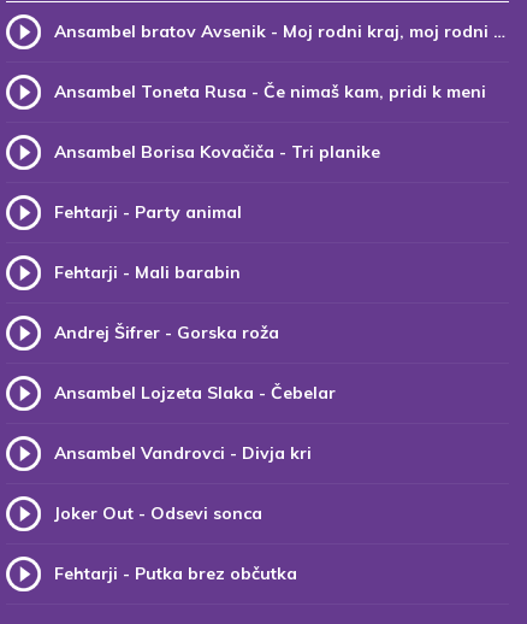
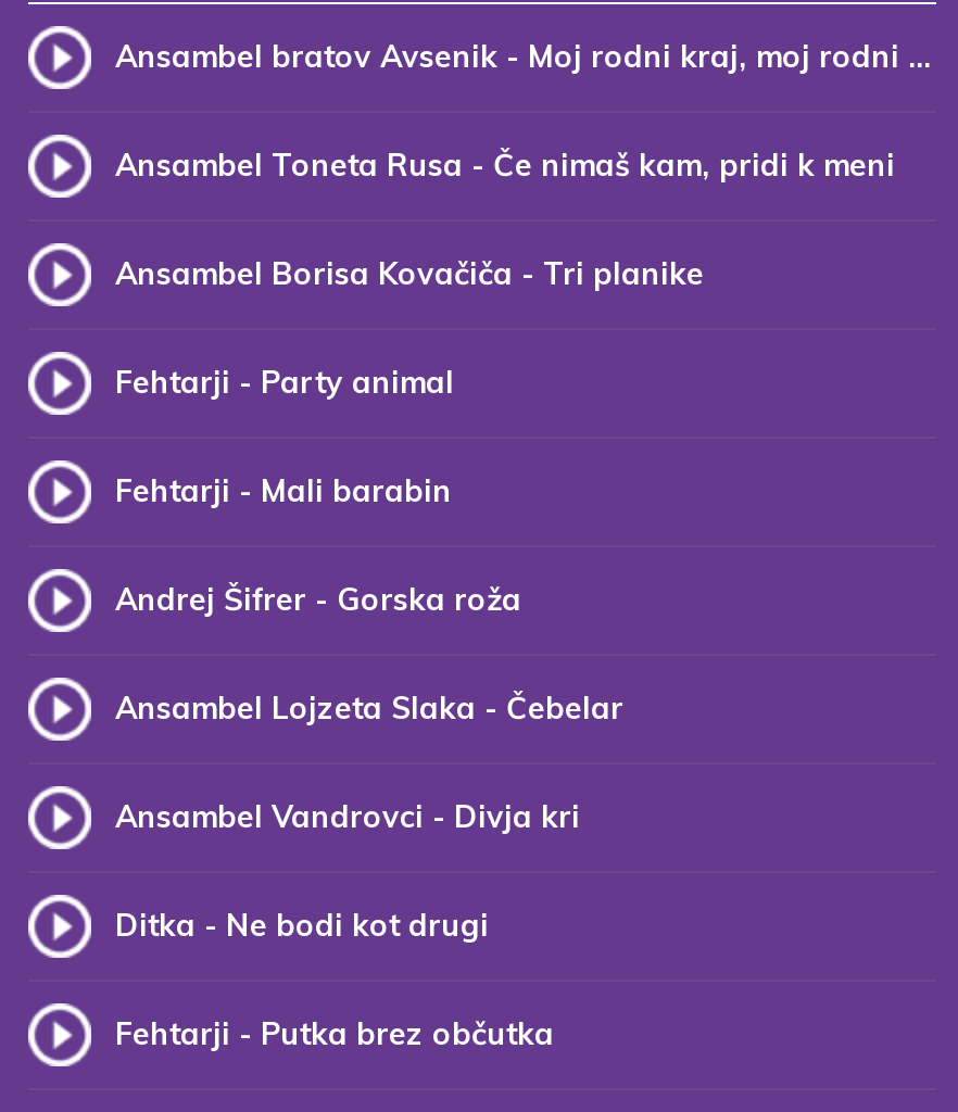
[54,502,262,524] Joker Out - Odsevi sonca -> [115,906,489,945] Ditka - Ne bodi kot drugi

